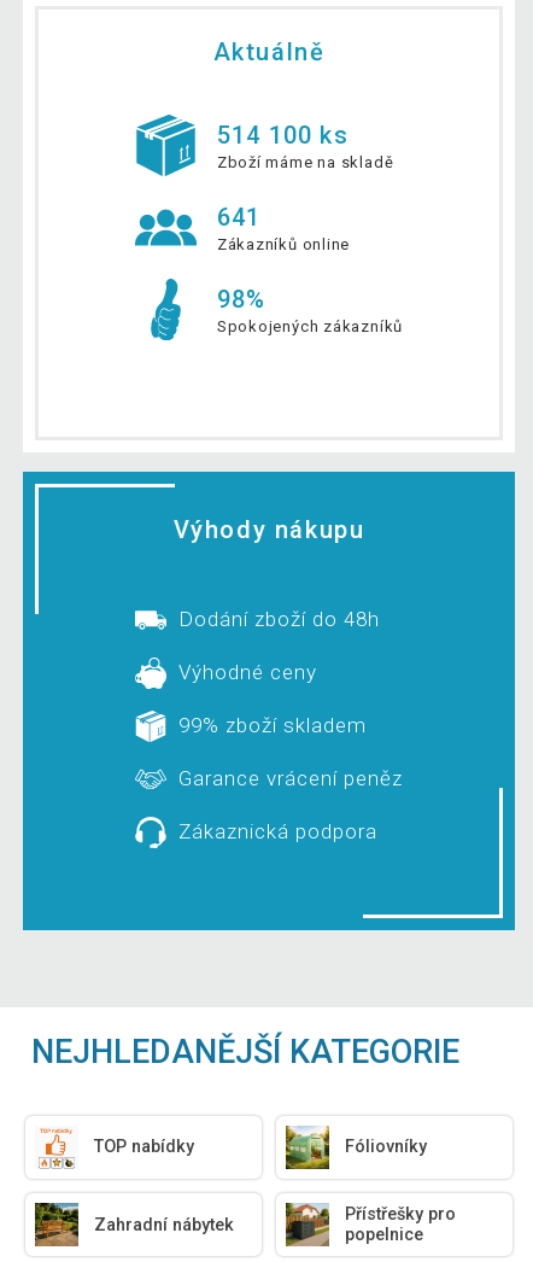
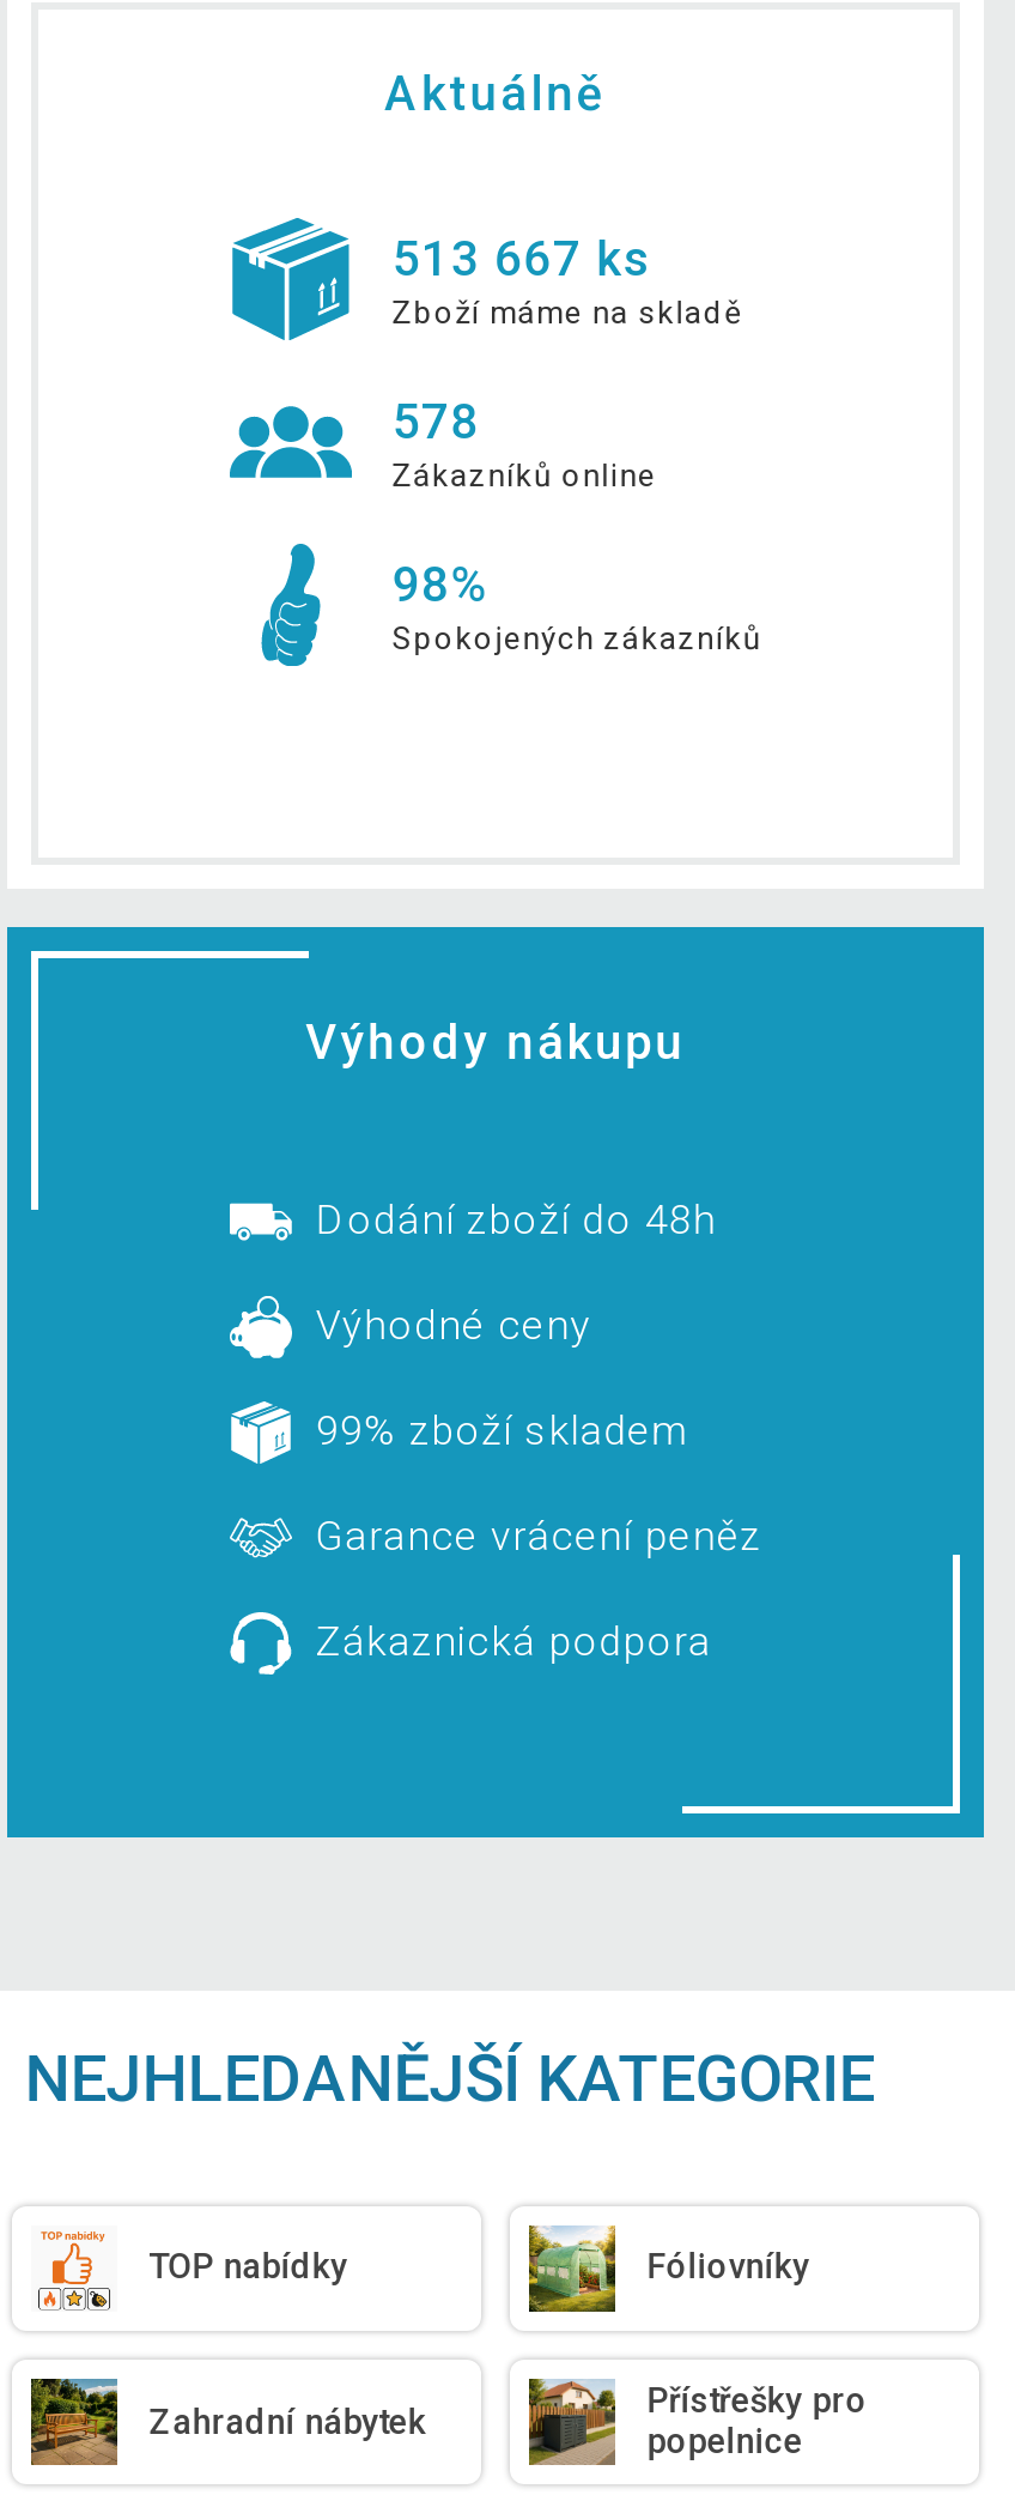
[217,120,348,149] 514 100 ks -> [392,229,653,287] 513 667 ks
[217,202,261,231] 641 -> [392,392,480,450] 578

